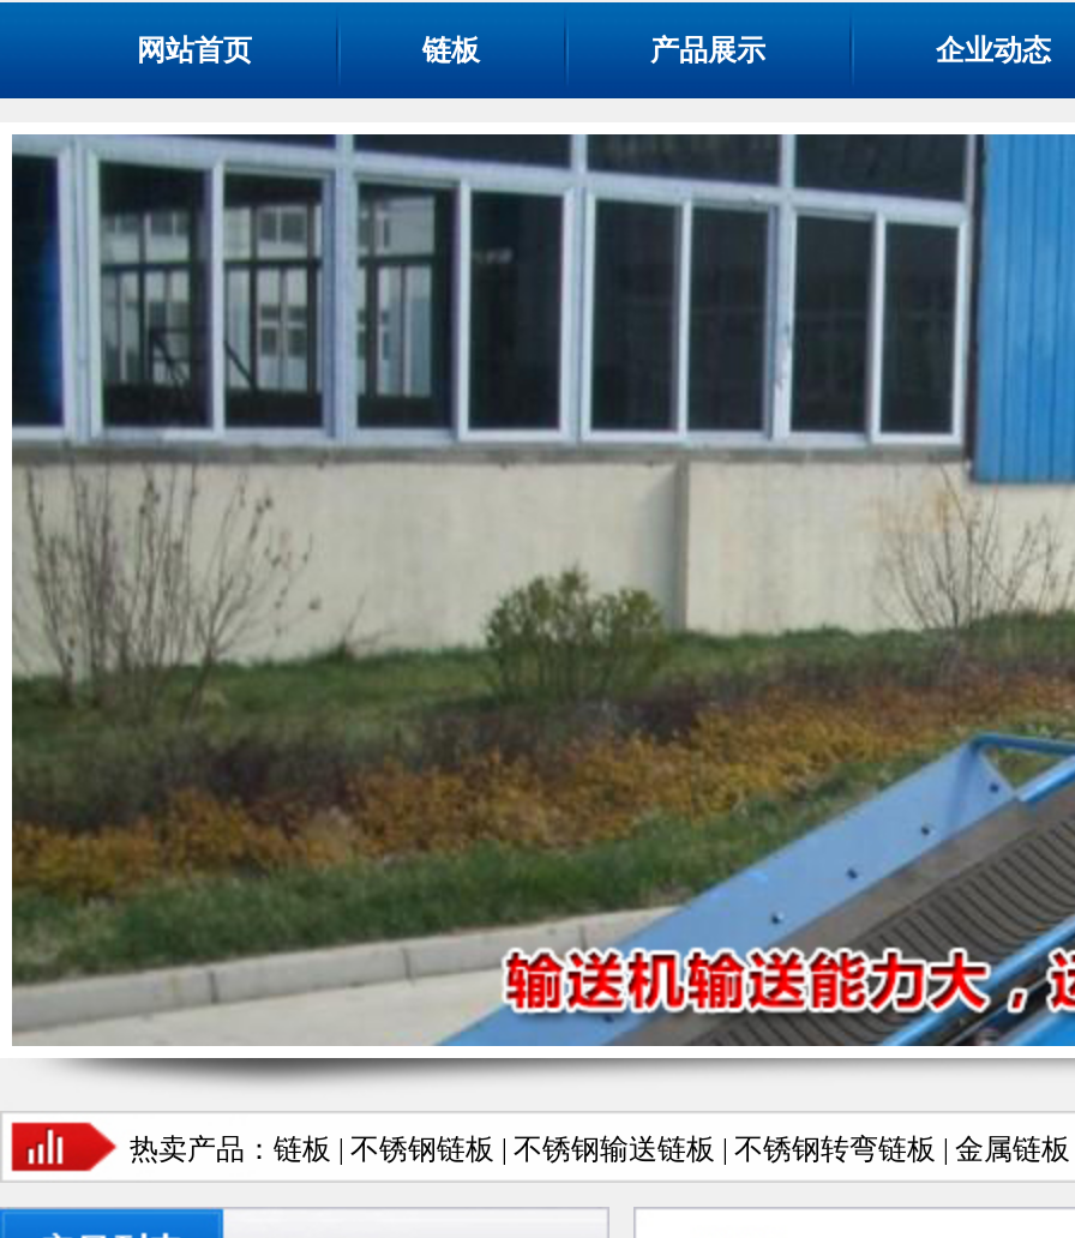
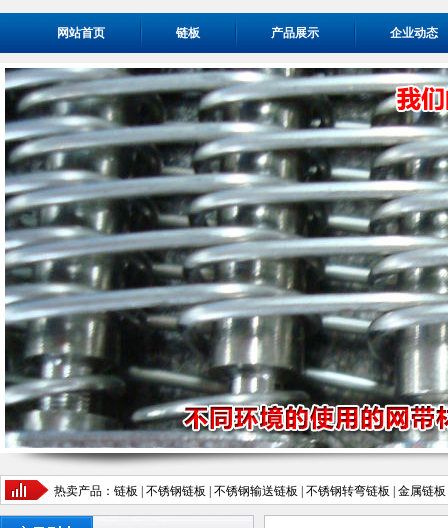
[10,132,1068,1048] [image] -> [4,67,445,449] [image]

